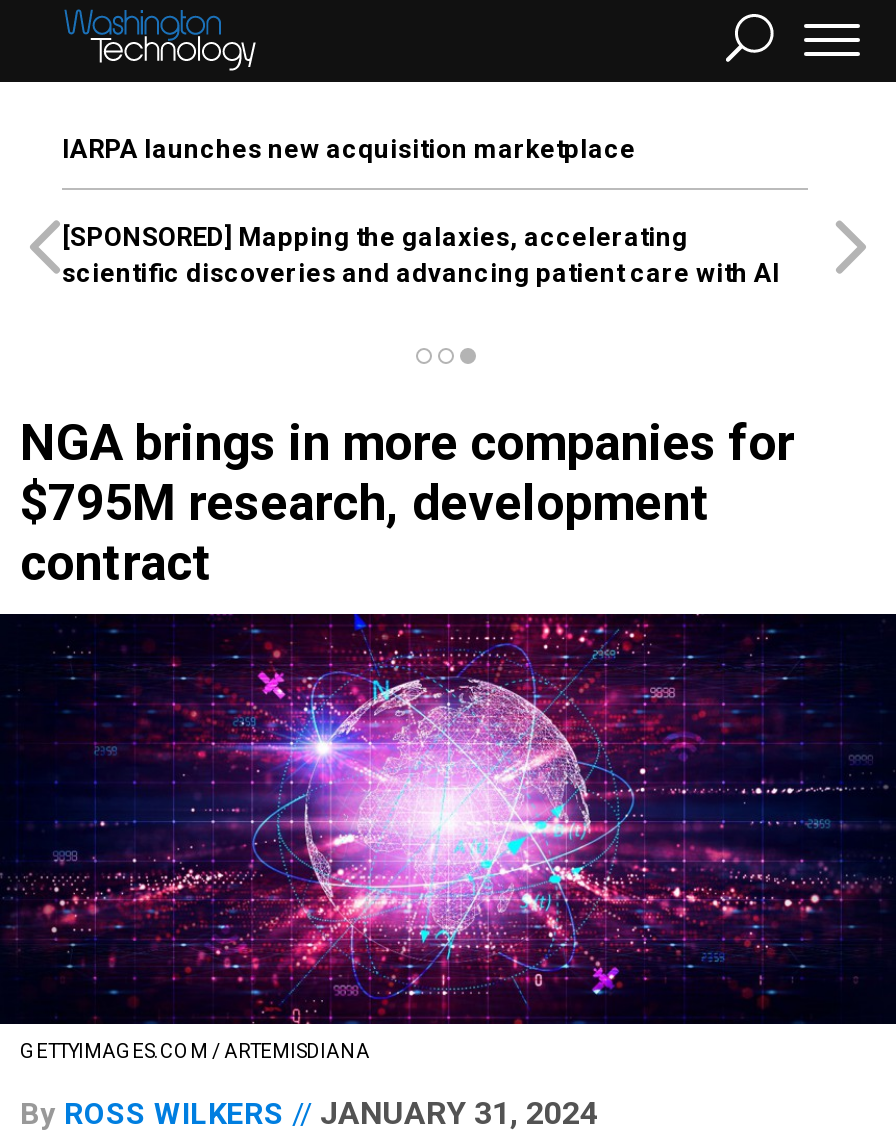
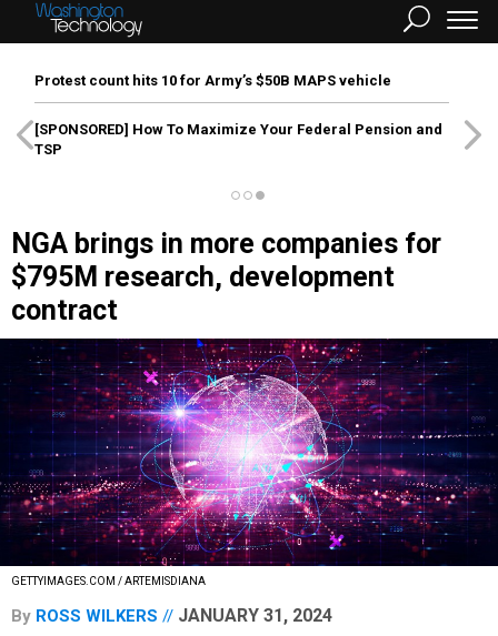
[62,134,636,164] IARPA launches new acquisition marketplace -> [34,72,391,89] Protest count hits 10 for Army’s $50B MAPS vehicle
[62,222,780,288] [SPONSORED] Mapping the galaxies, accelerating | scientific discoveries and advancing patient care with AI -> [34,121,442,158] [SPONSORED] How To Maximize Your Federal Pension and | TSP

